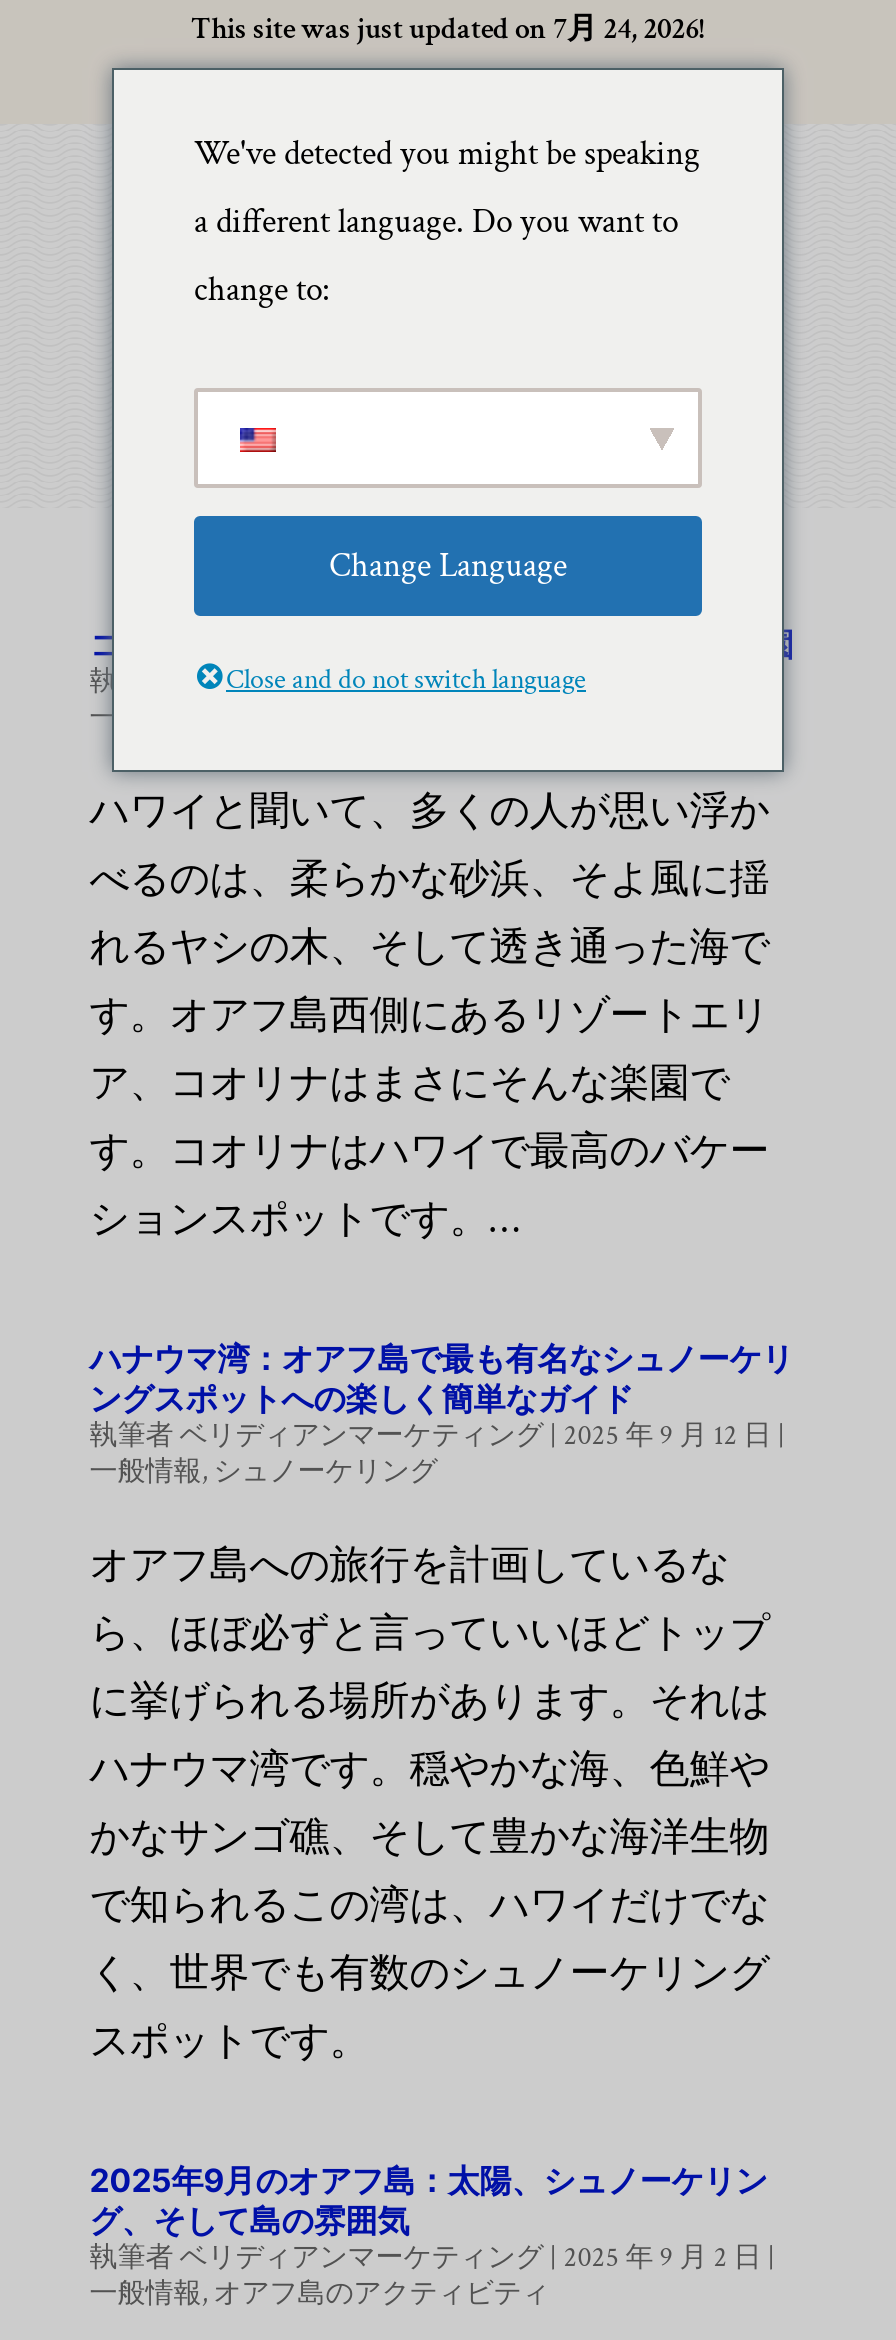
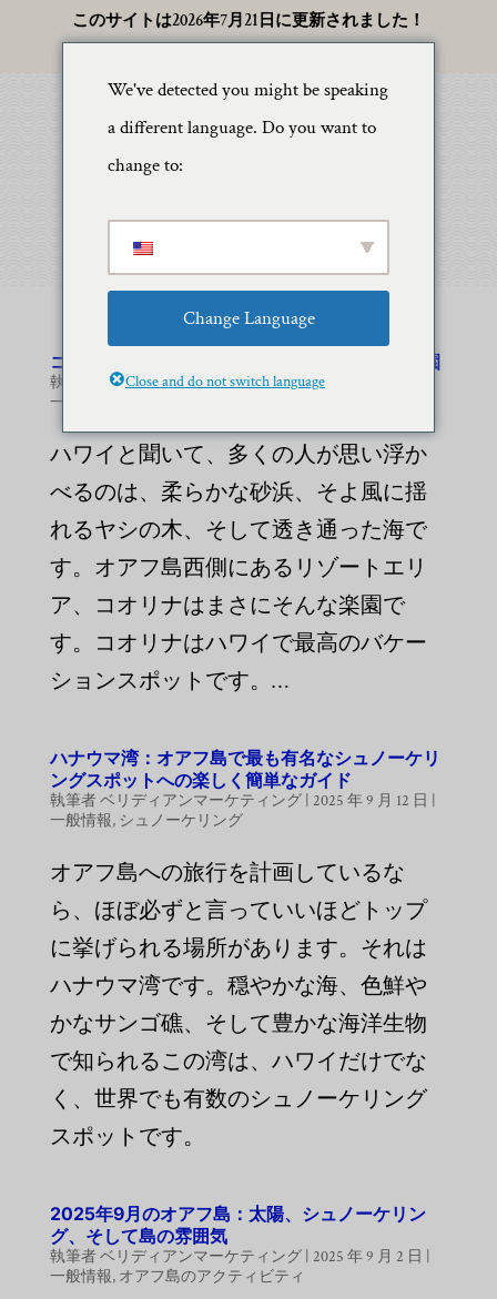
[191,10,705,48] This site was just updated on 7月 24, 2026! -> [72,10,425,31] このサイトは2026年7月21日に更新されました！

